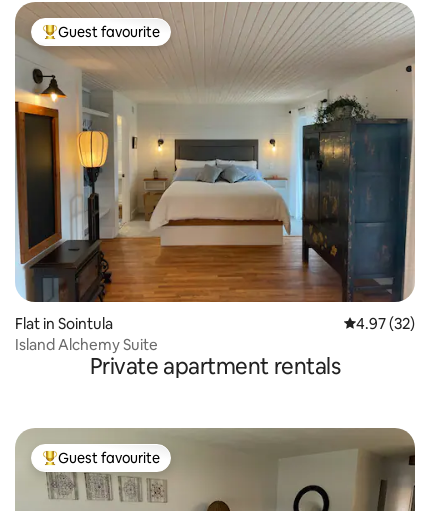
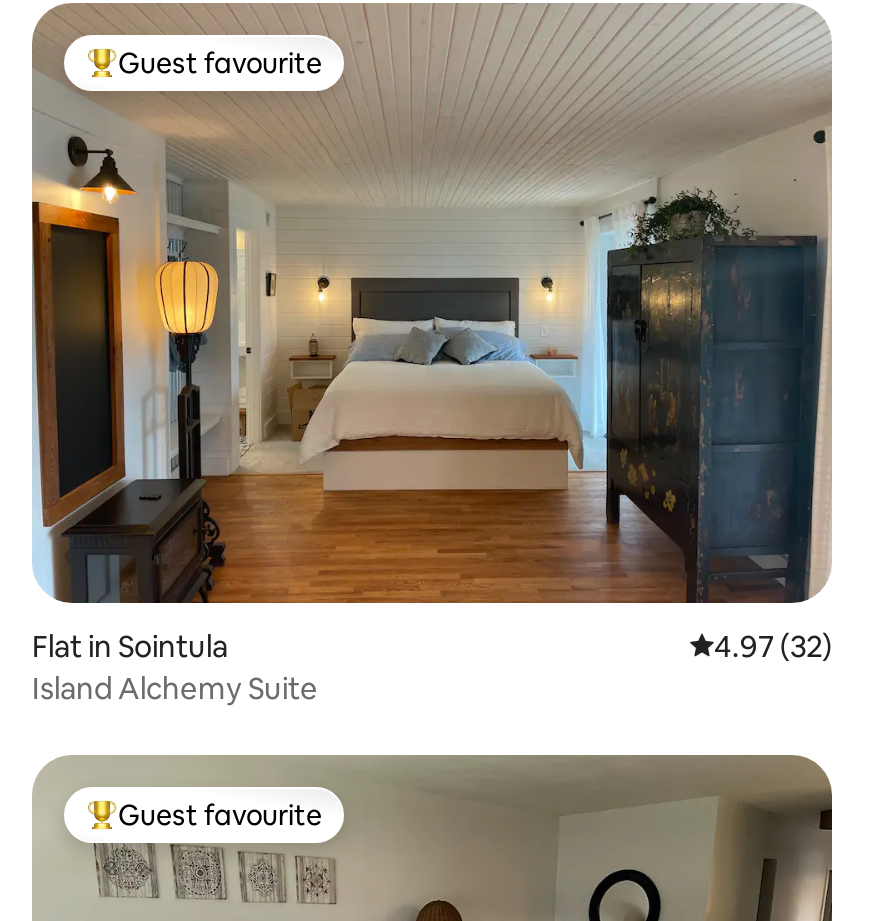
[89,352,340,381] Private apartment rentals -> none

